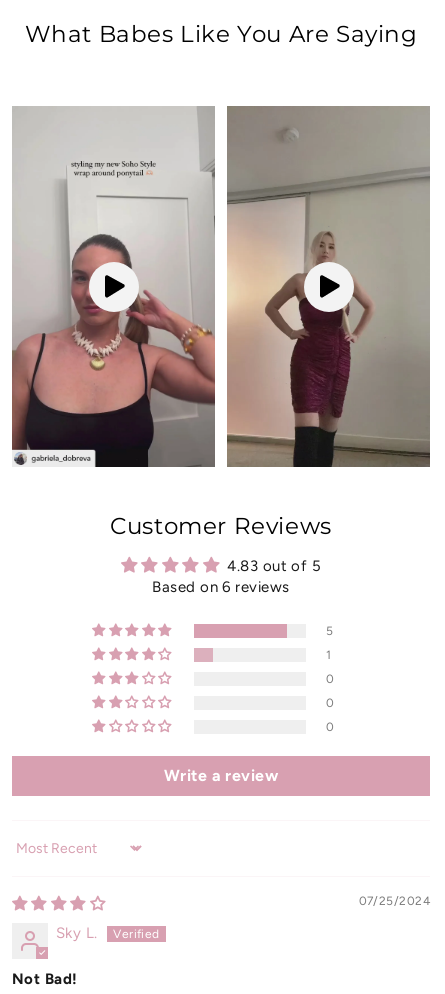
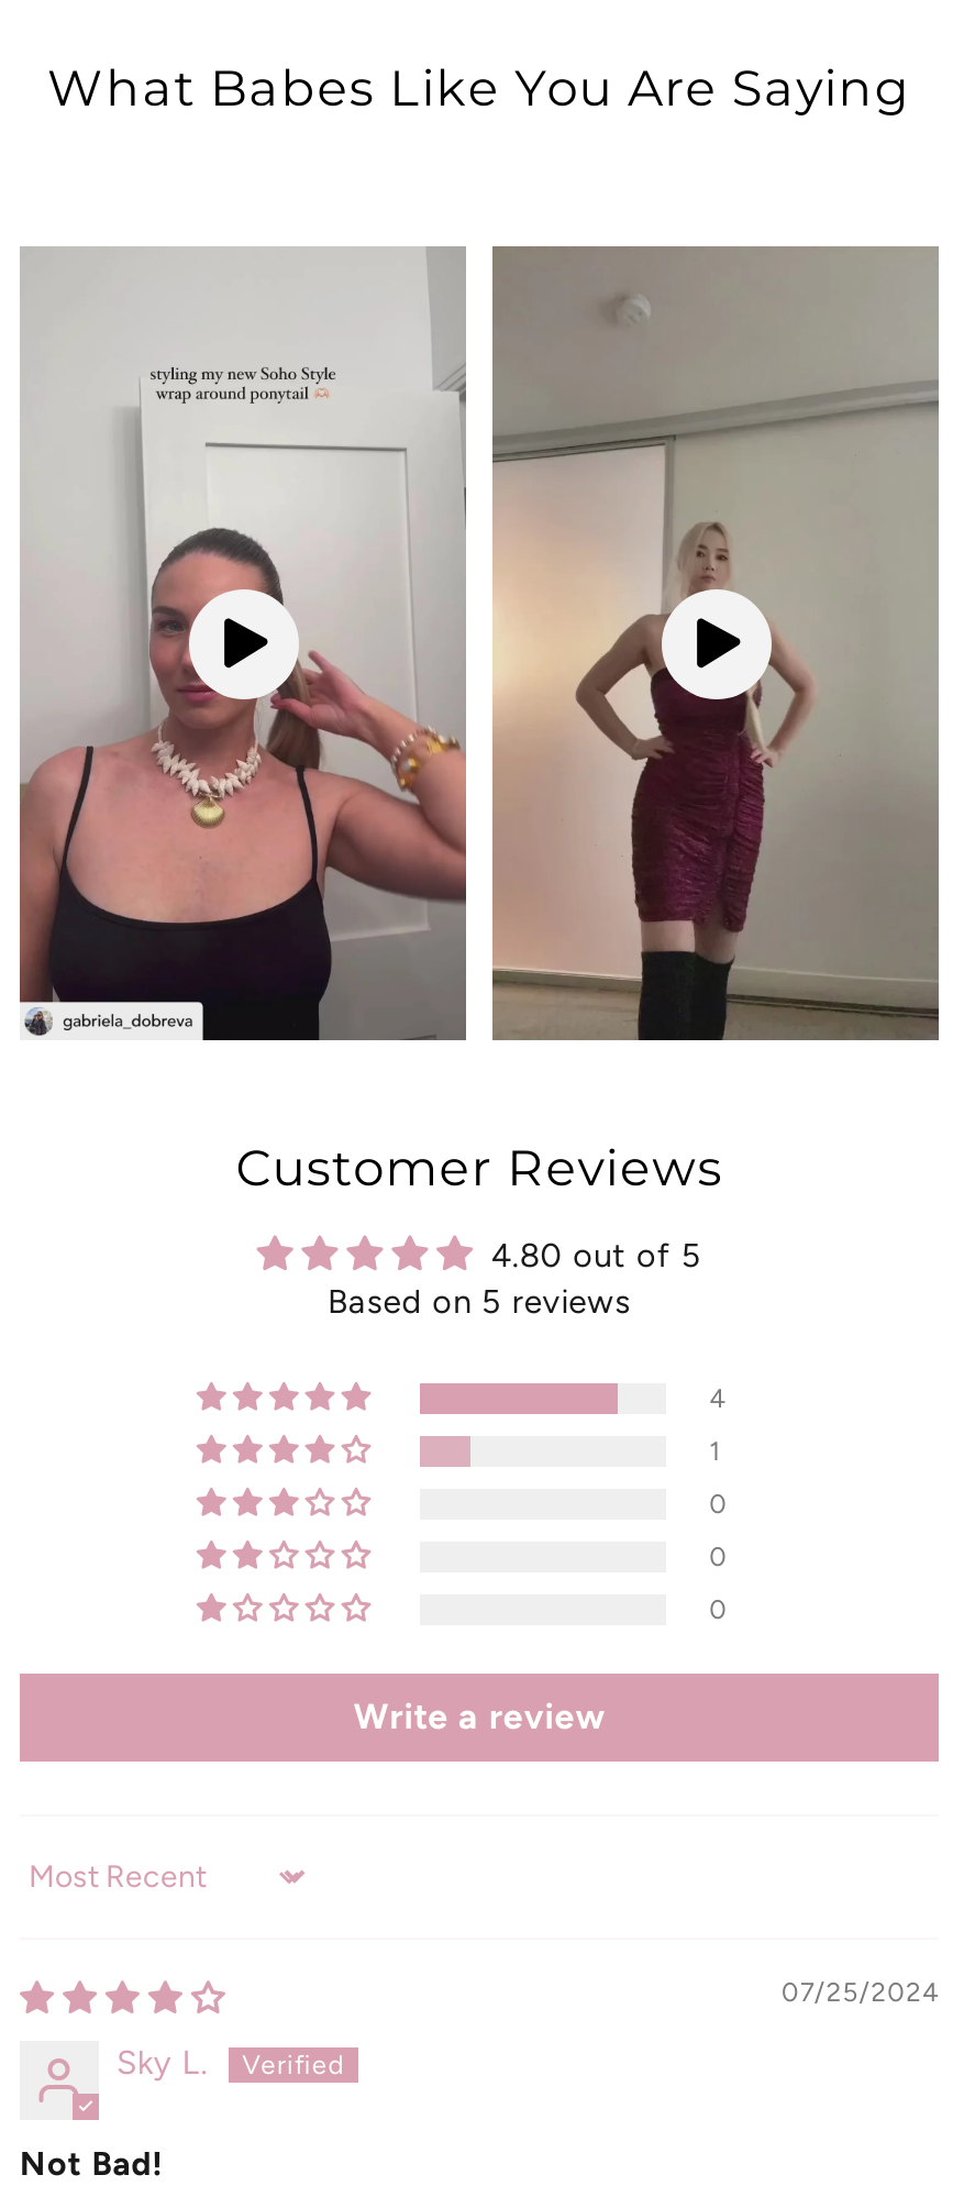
[227,557,321,575] 4.83 out of 5 -> [491,1237,702,1277] 4.80 out of 5
[152,578,289,596] Based on 6 reviews -> [327,1283,631,1323] Based on 5 reviews
[326,624,333,638] 5 -> [709,1385,725,1415] 4

